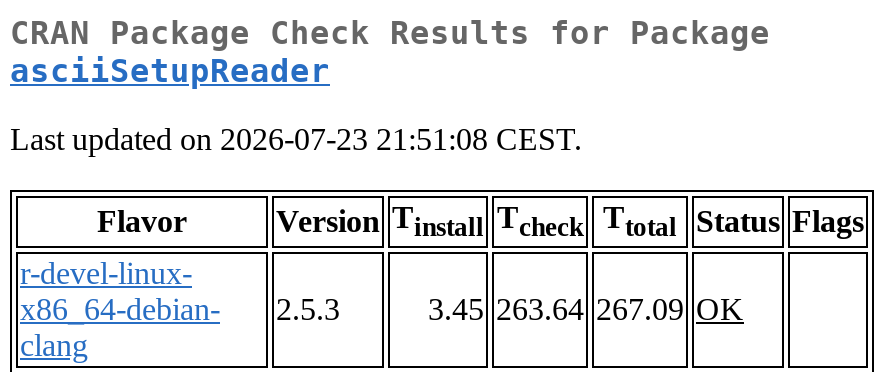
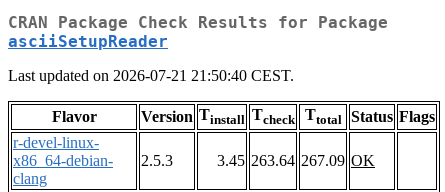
[10,123,582,157] Last updated on 2026-07-23 21:51:08 CEST. -> [8,67,294,84] Last updated on 2026-07-21 21:50:40 CEST.

